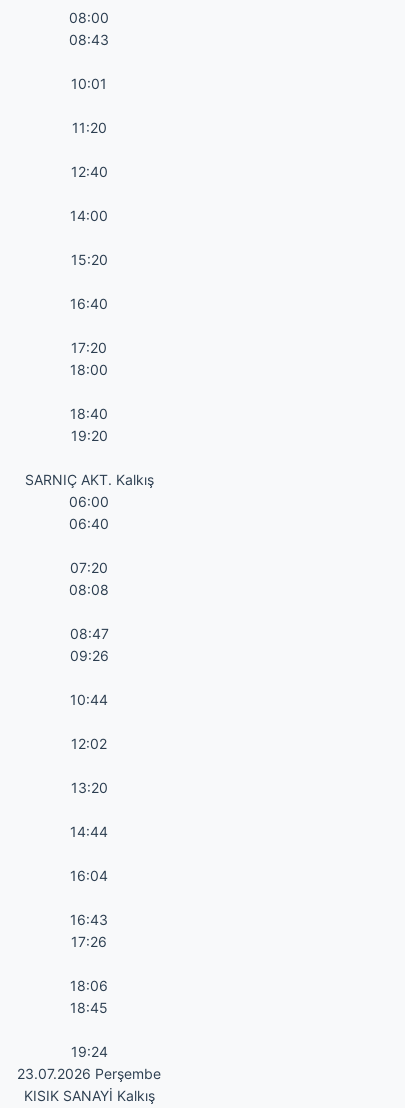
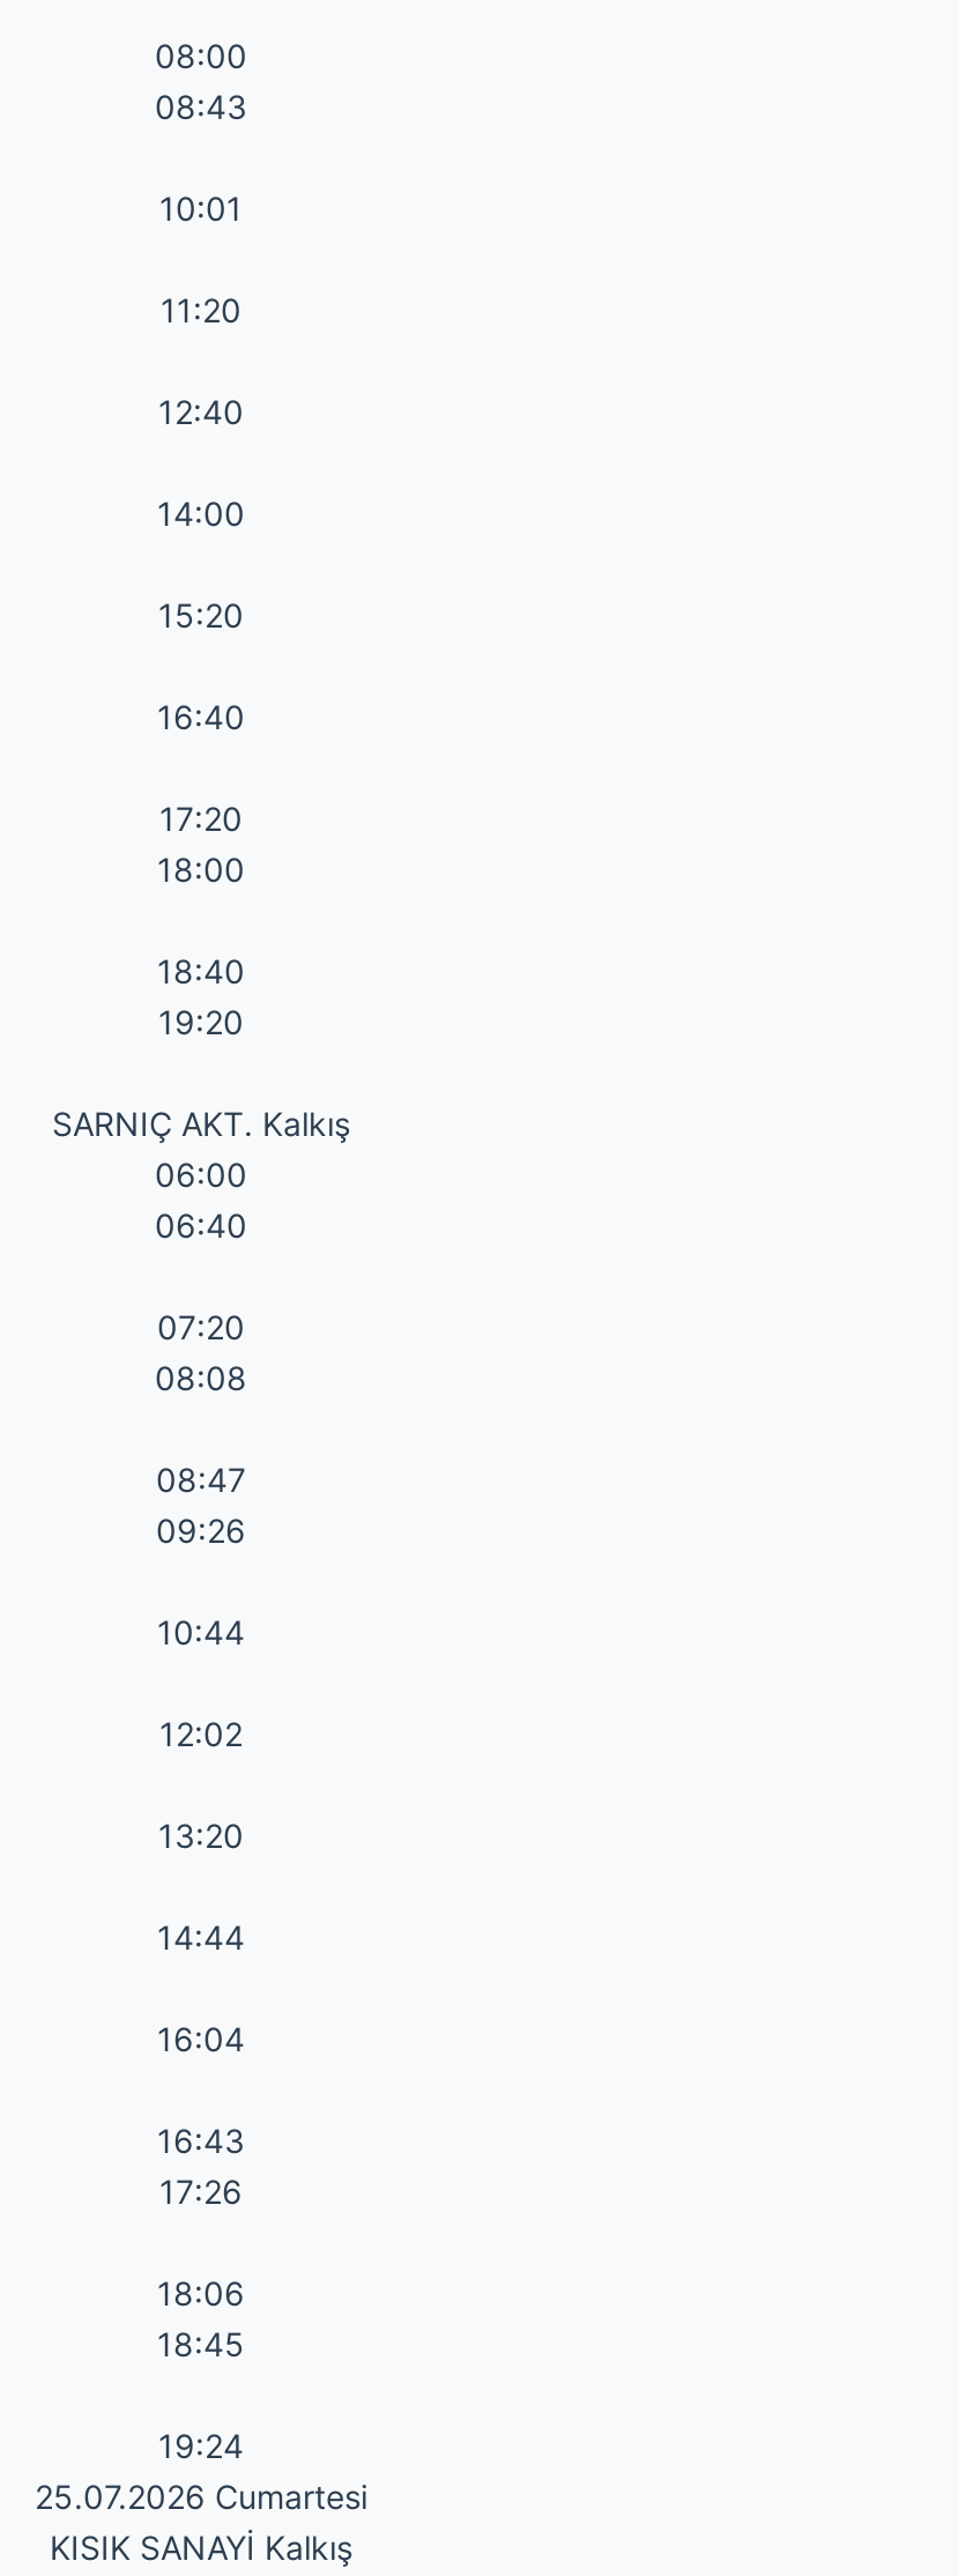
[17,1065,161,1082] 23.07.2026 Perşembe -> [35,2477,367,2516] 25.07.2026 Cumartesi

